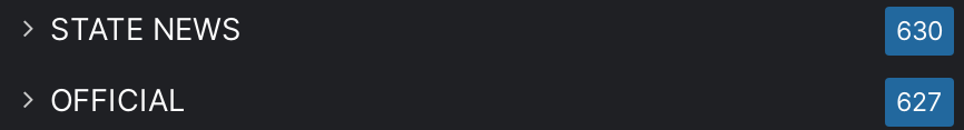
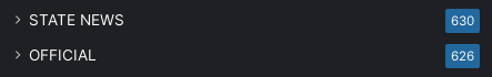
[896,88,943,119] 627 -> [451,49,474,64] 626

